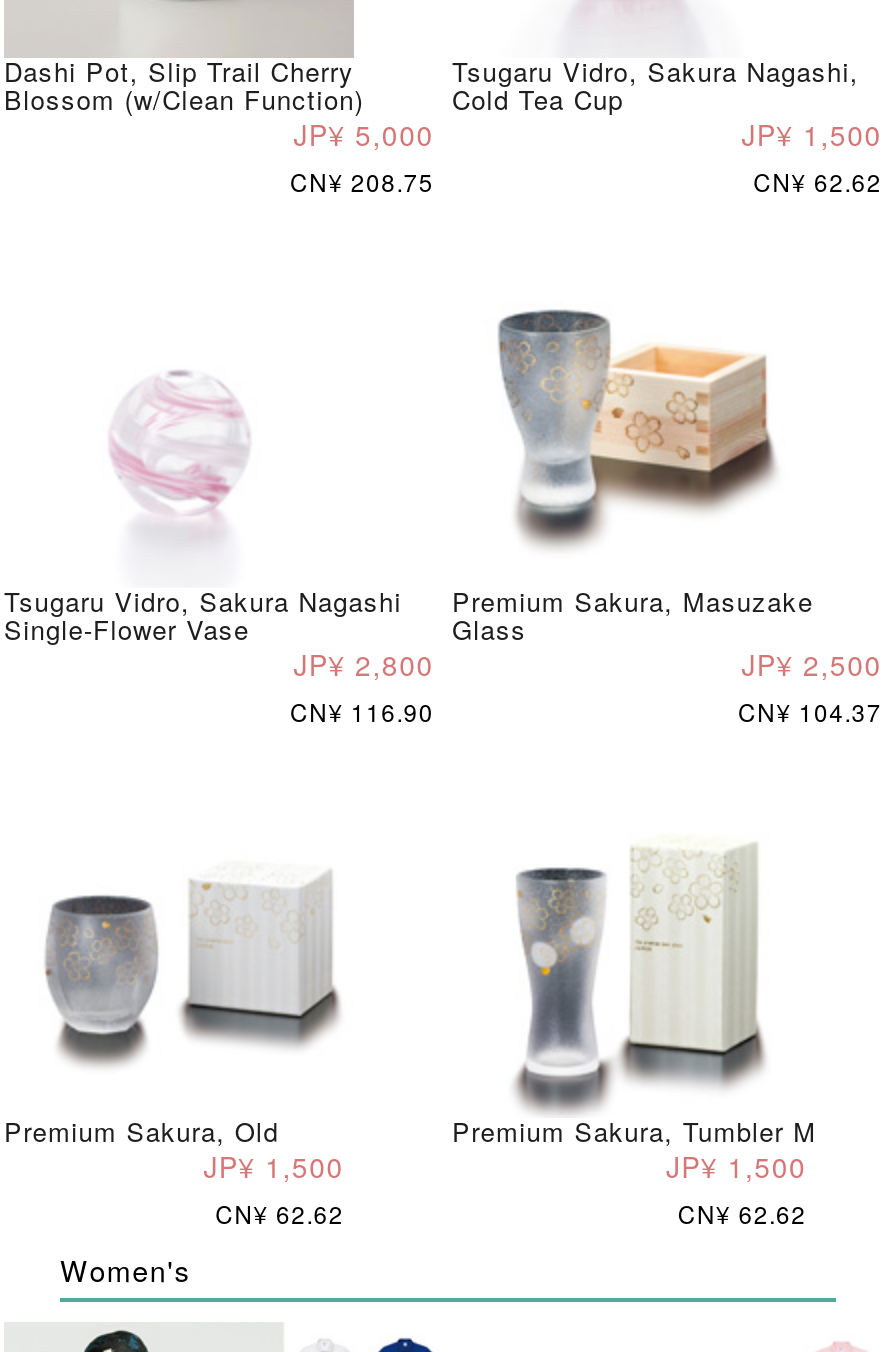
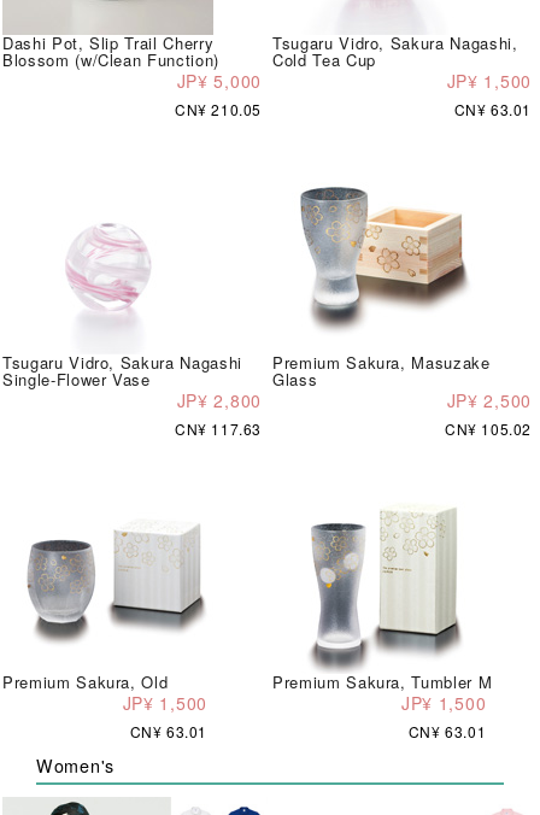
[290,163,434,197] CN¥ 208.75 -> [175,98,262,119] CN¥ 210.05
[753,163,882,197] CN¥ 62.62 -> [454,98,532,119] CN¥ 63.01
[290,693,434,727] CN¥ 116.90 -> [175,418,262,438] CN¥ 117.63
[738,693,882,727] CN¥ 104.37 -> [445,418,532,438] CN¥ 105.02
[215,1195,344,1229] CN¥ 62.62 -> [130,720,207,741] CN¥ 63.01
[678,1195,806,1229] CN¥ 62.62 -> [408,720,486,741] CN¥ 63.01

